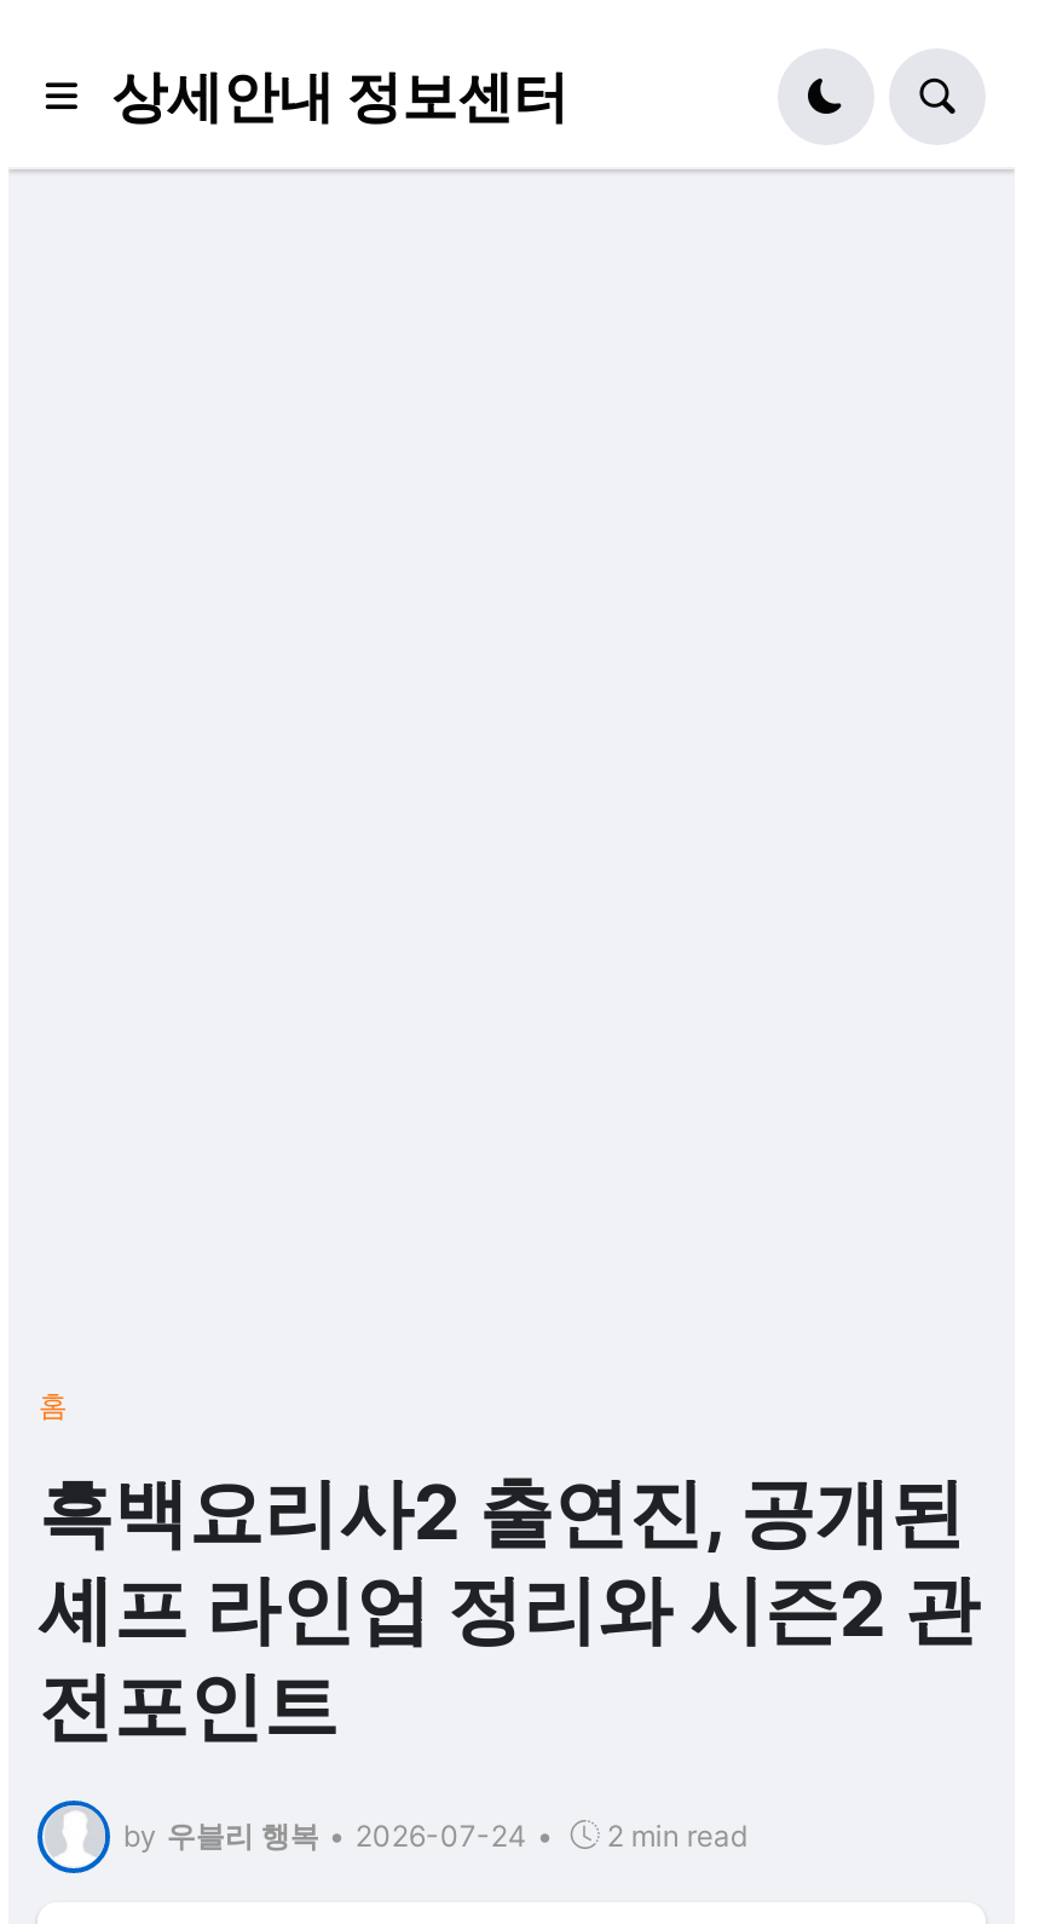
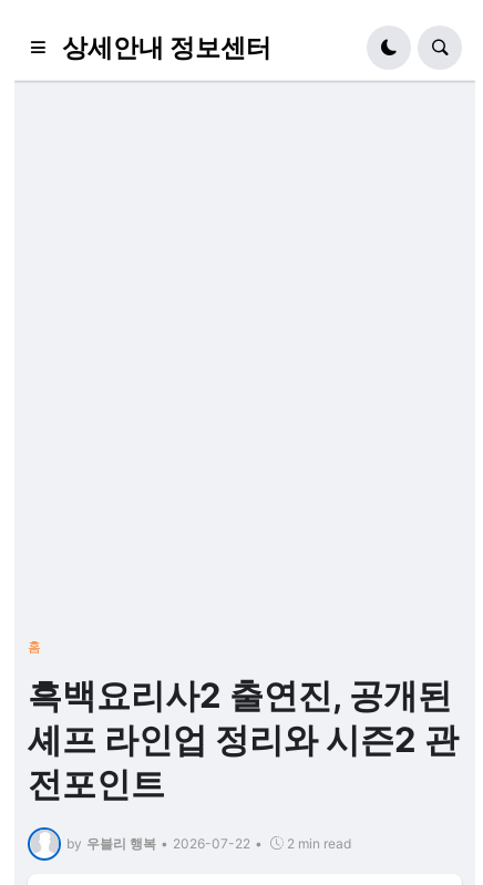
[123,1817,553,1853] by 우블리 행복 • 2026-07-24 • -> [67,835,263,851] by 우블리 행복 • 2026-07-22 •

